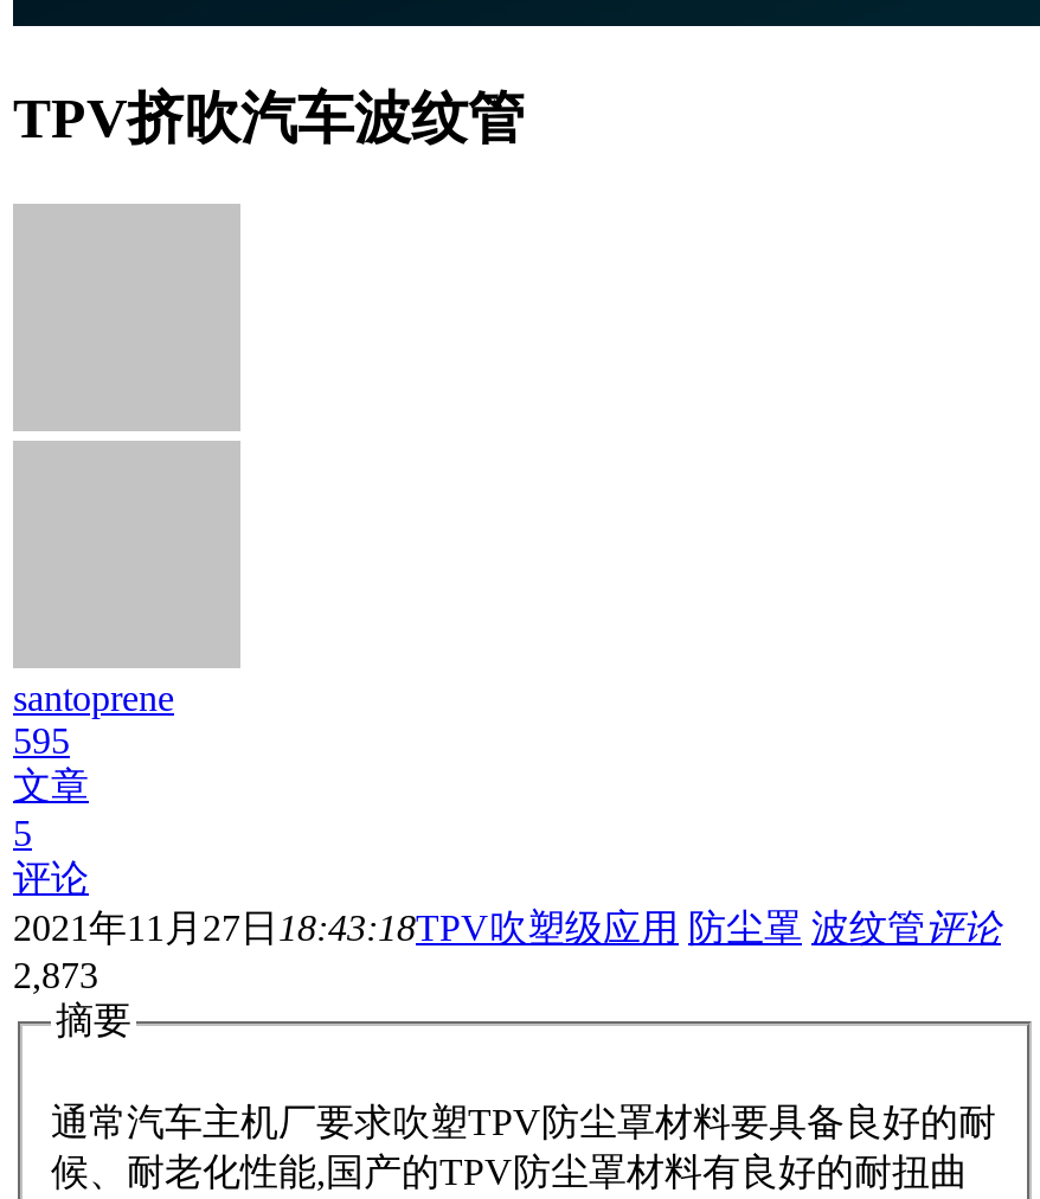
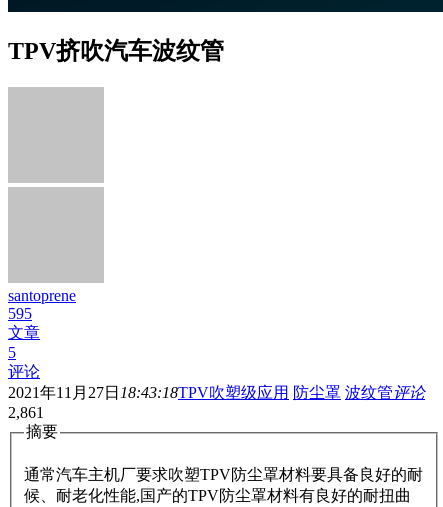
[13,956,98,996] 2,873 -> [8,404,44,421] 2,861

